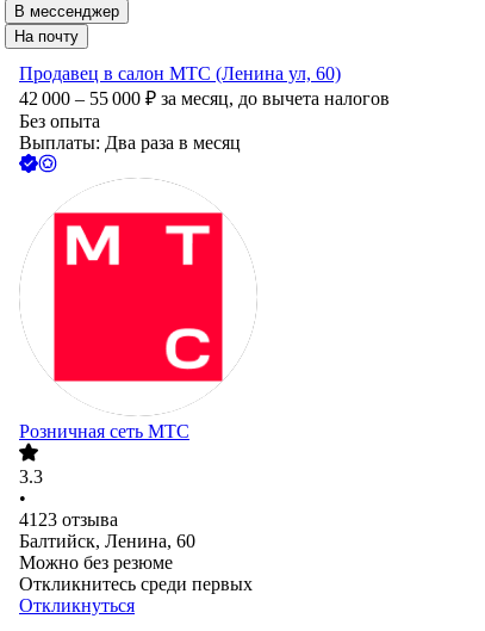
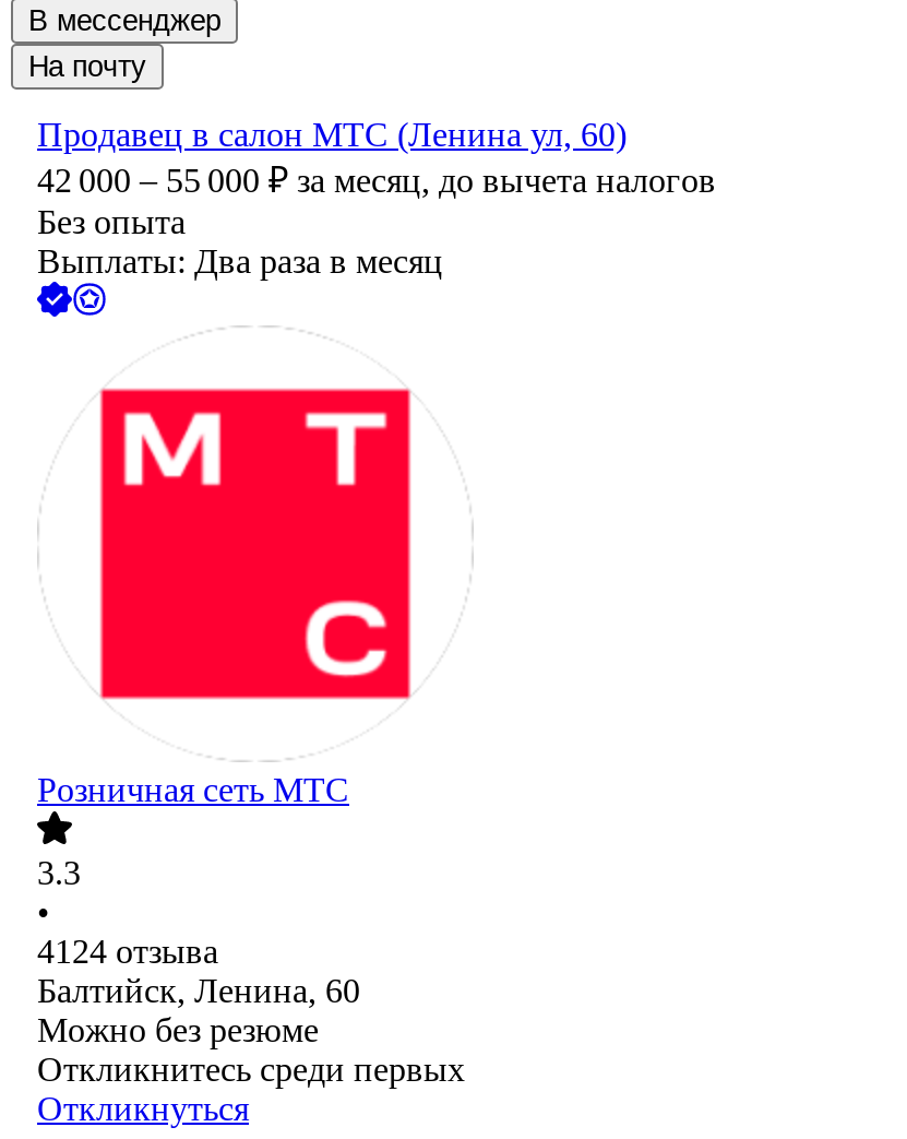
[19,510,118,530] 4123 отзыва -> [37,934,218,971] 4124 отзыва

